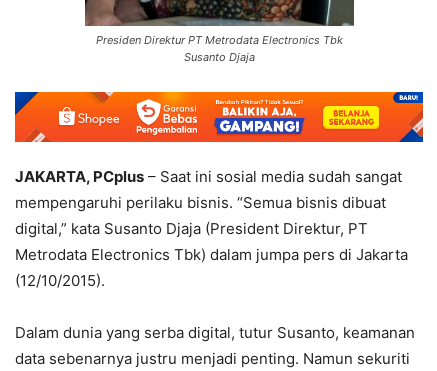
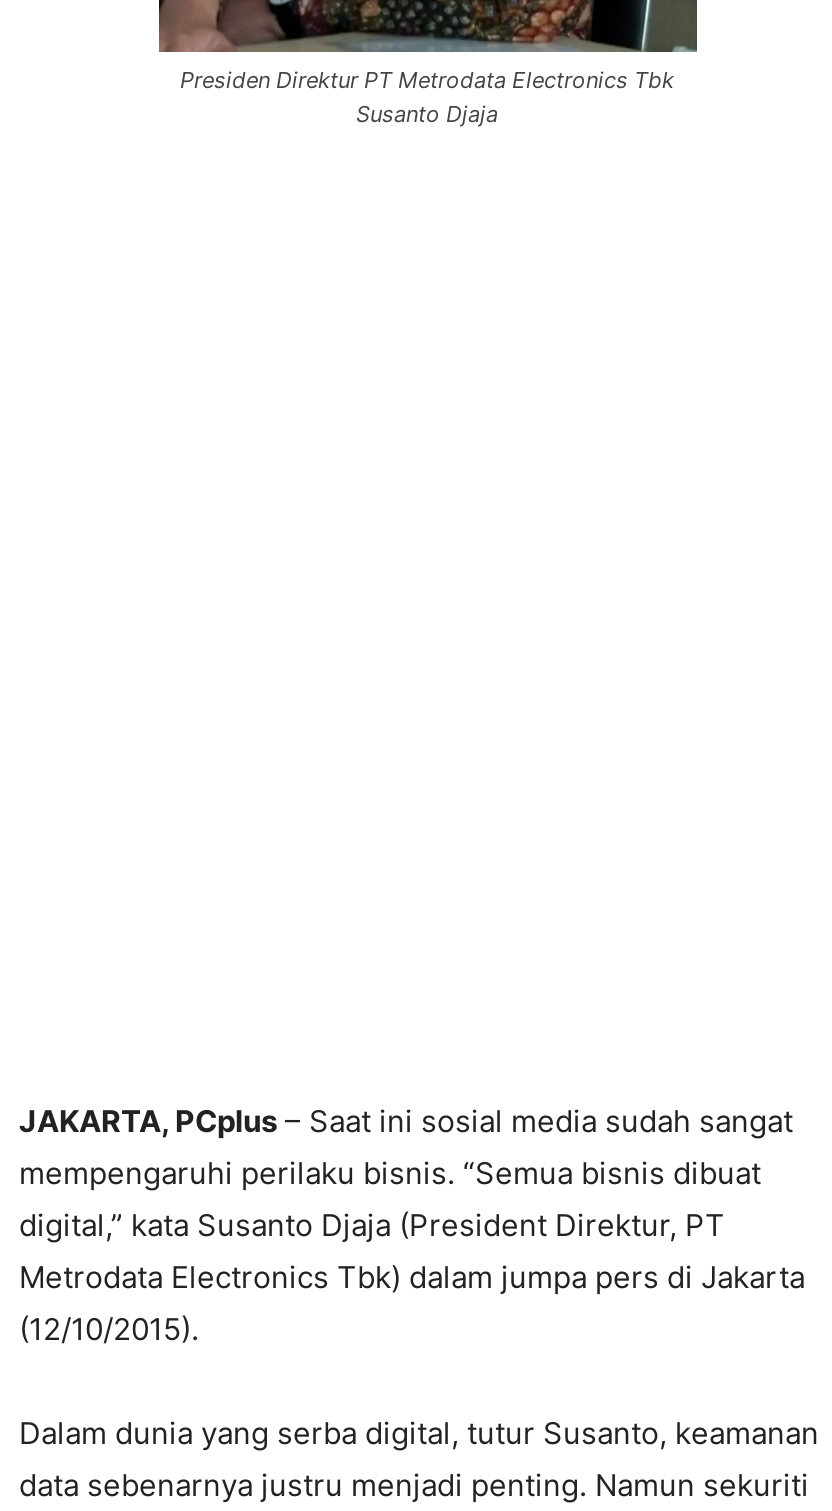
[14,91,424,143] [image] -> none

